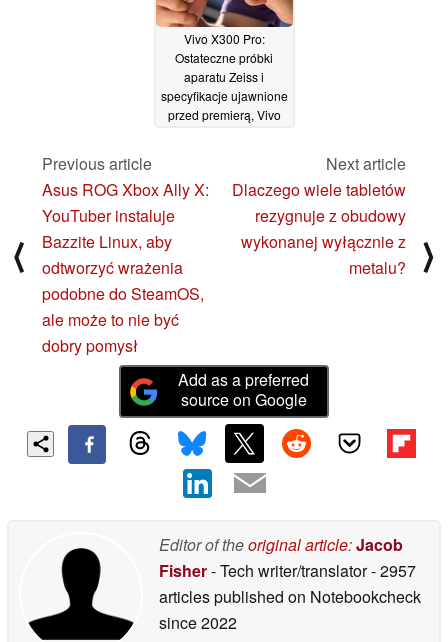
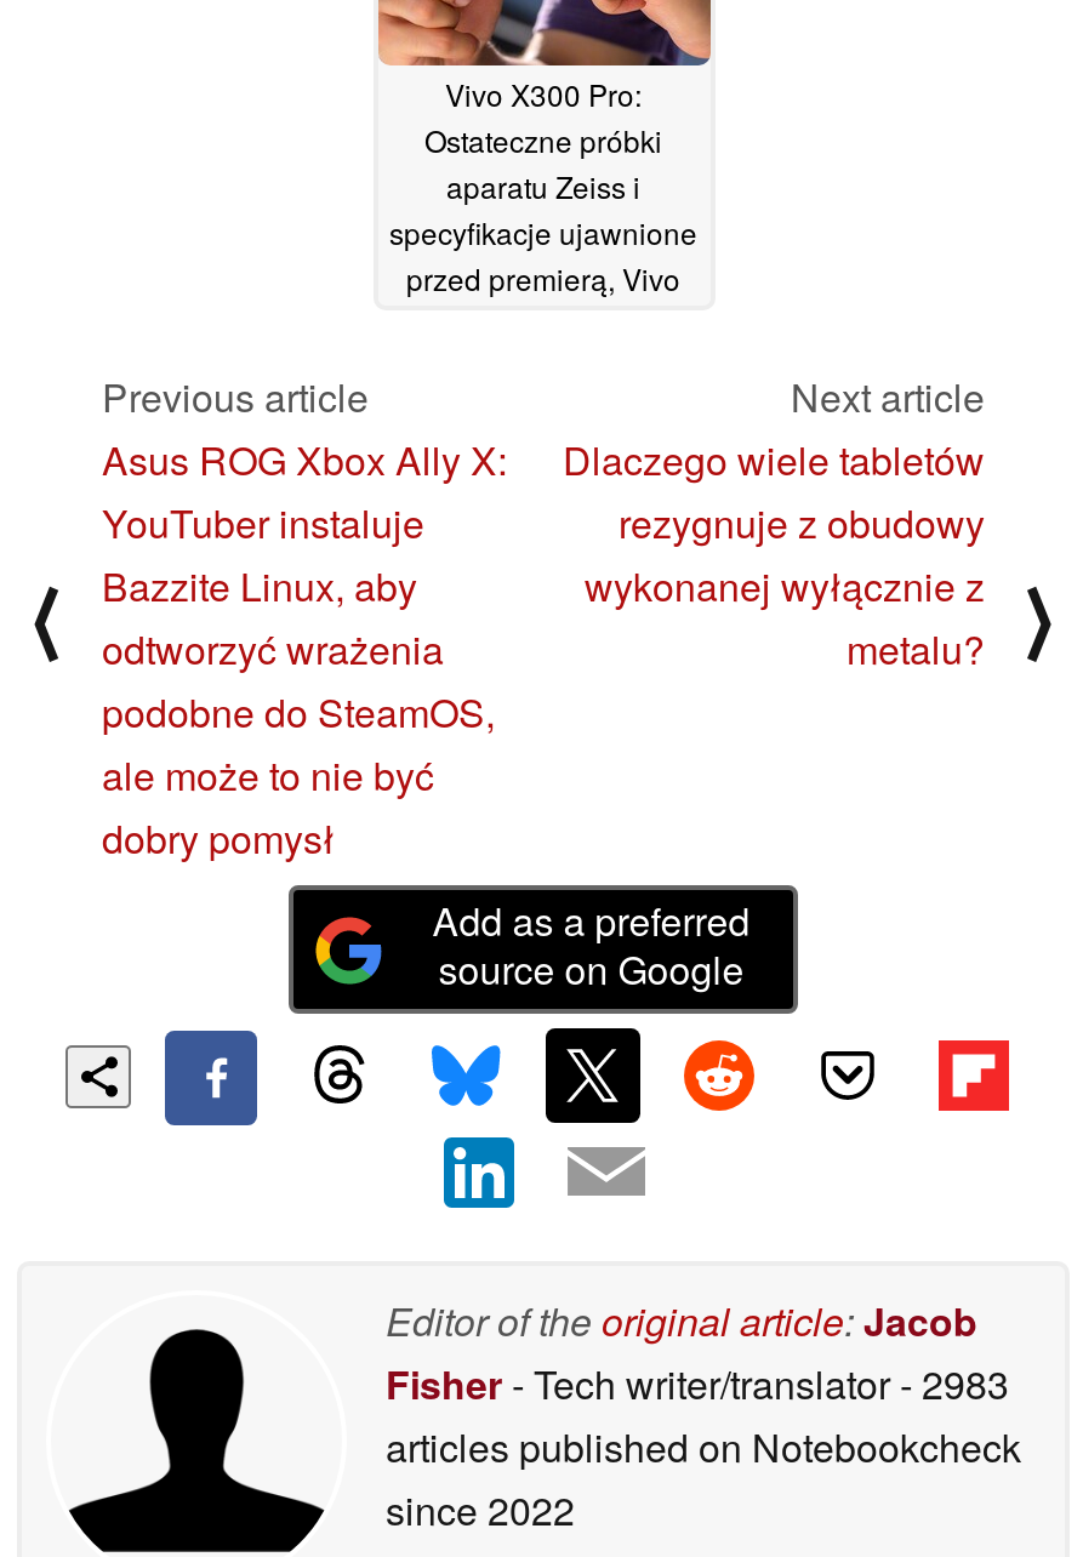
[159,558,416,581] Fisher - Tech writer/translator - 2957 -> [386,1354,1009,1410] Fisher - Tech writer/translator - 2983

